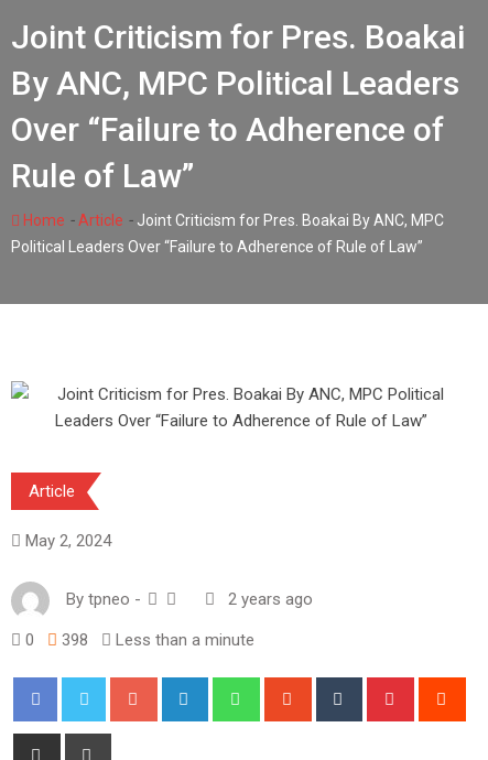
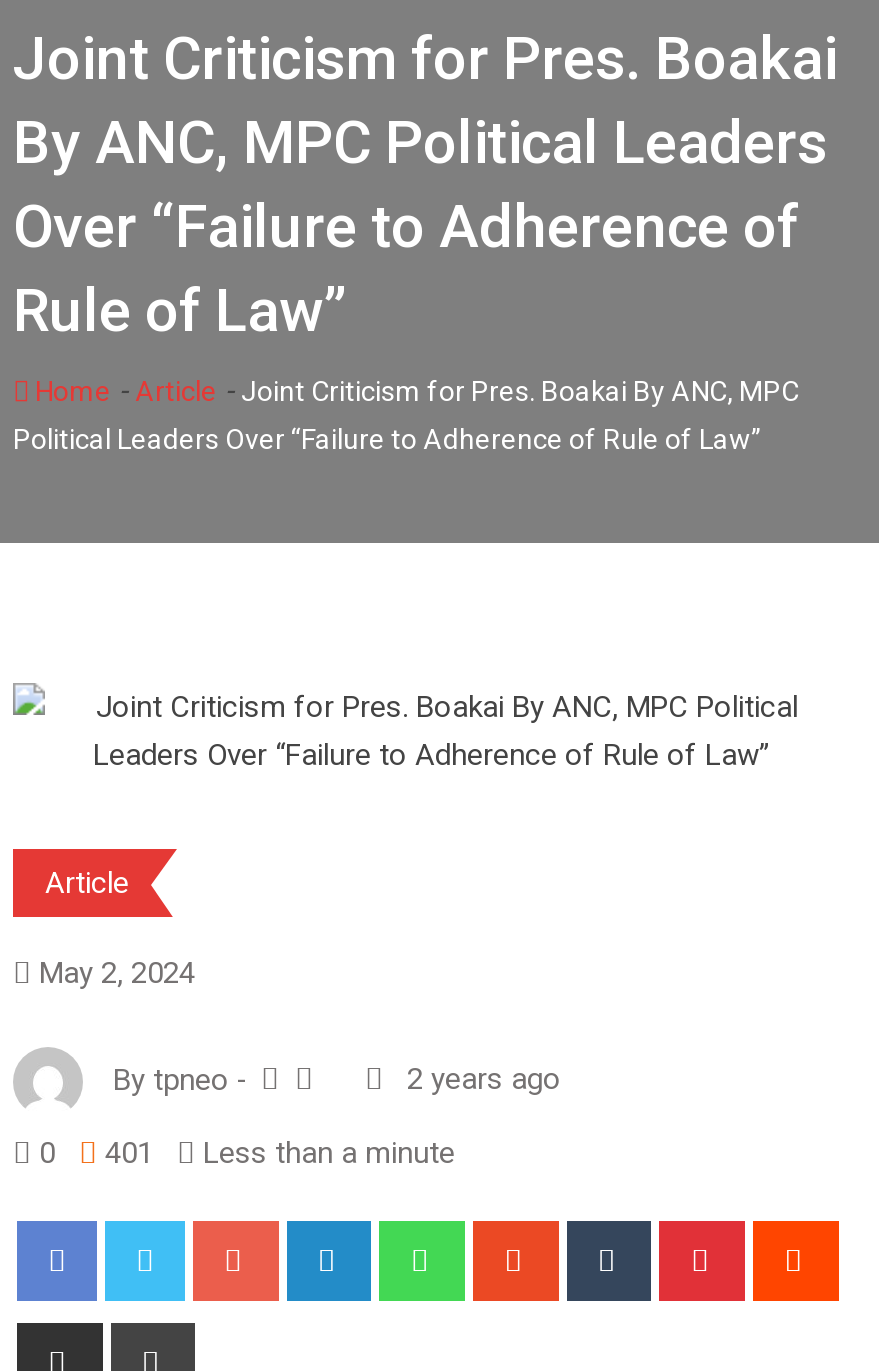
[57,630,93,650] 398 -> [97,1135,161,1171] 401

